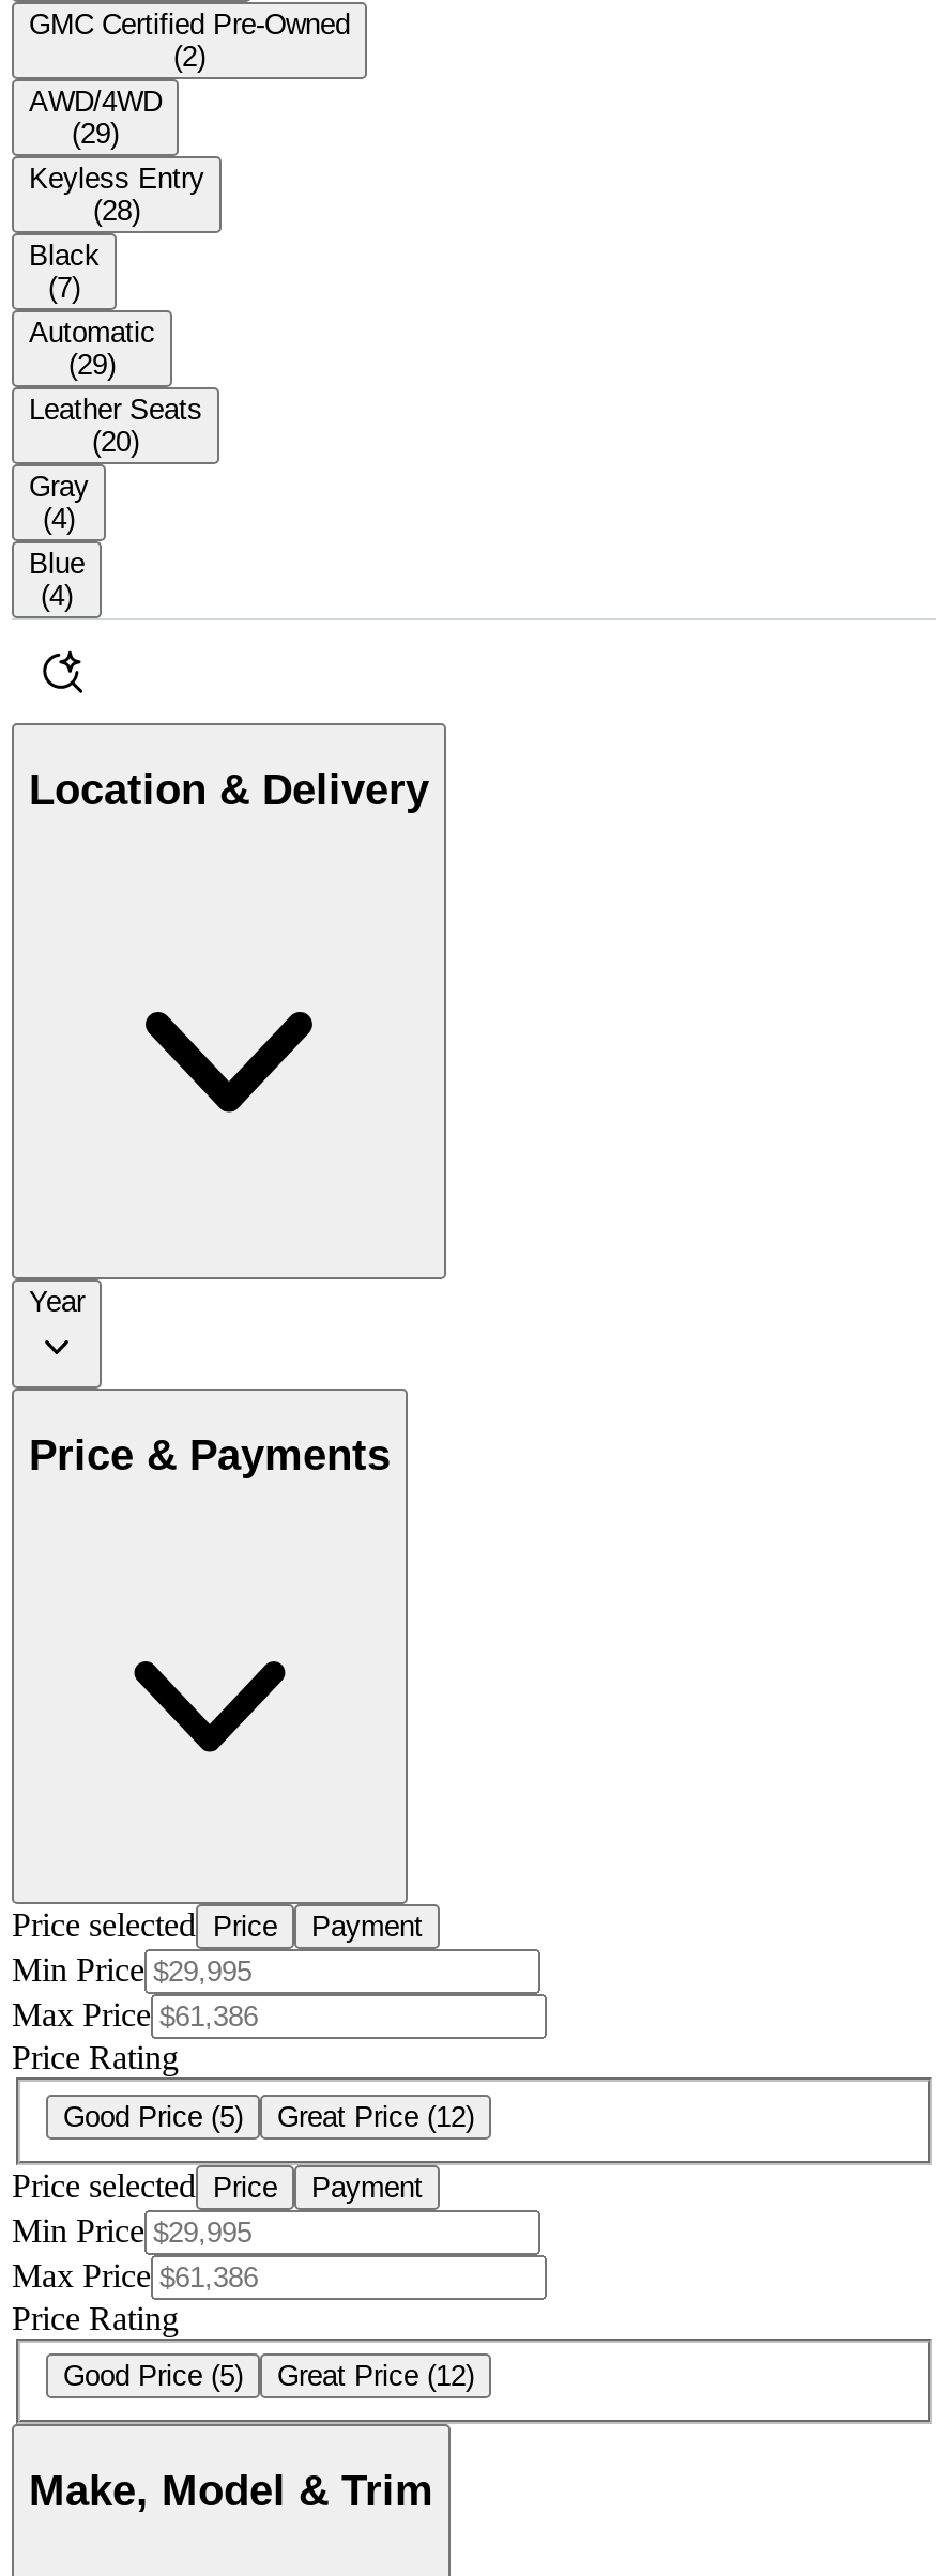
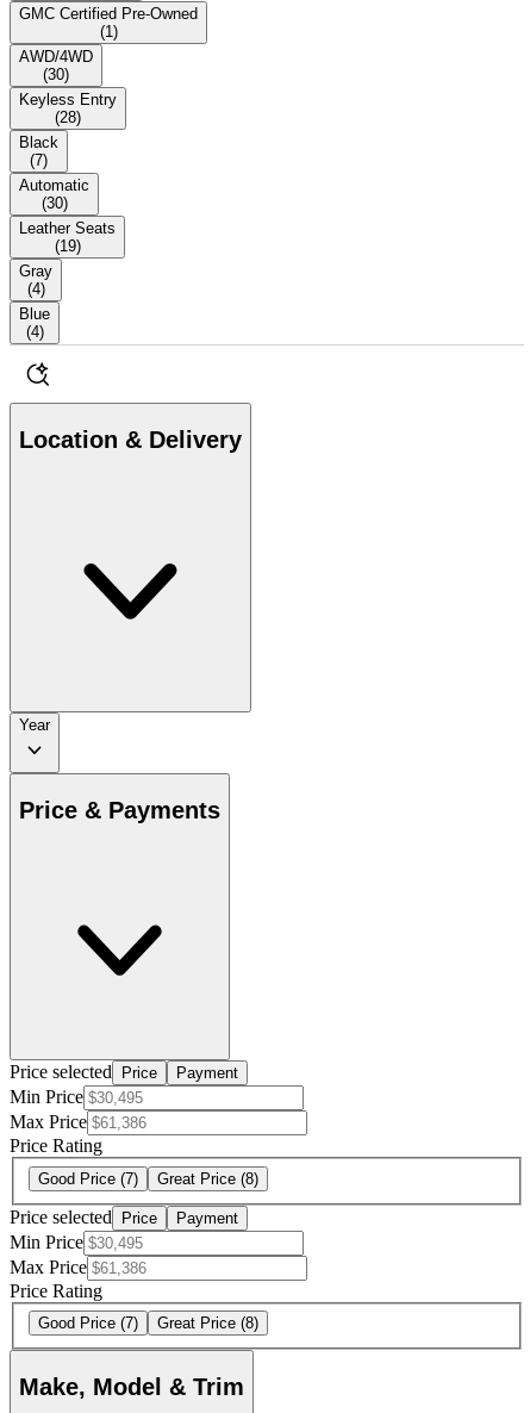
[173,40,205,73] (2) -> [99,23,117,40] (1)
[72,117,119,150] (29) -> [43,65,69,83] (30)
[68,349,116,381] (29) -> [41,194,67,212] (30)
[92,426,139,458] (20) -> [54,237,80,255] (19)
[63,2101,243,2133] Good Price (5) -> [38,1170,138,1188] Good Price (7)
[277,2101,474,2133] Great Price (12) -> [157,1170,258,1188] Great Price (8)
[63,2361,243,2393] Good Price (5) -> [38,1315,138,1332] Good Price (7)
[277,2361,474,2393] Great Price (12) -> [157,1315,258,1332] Great Price (8)

